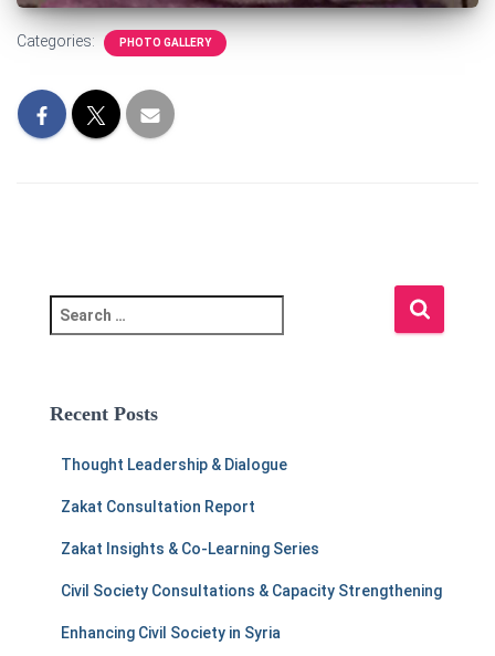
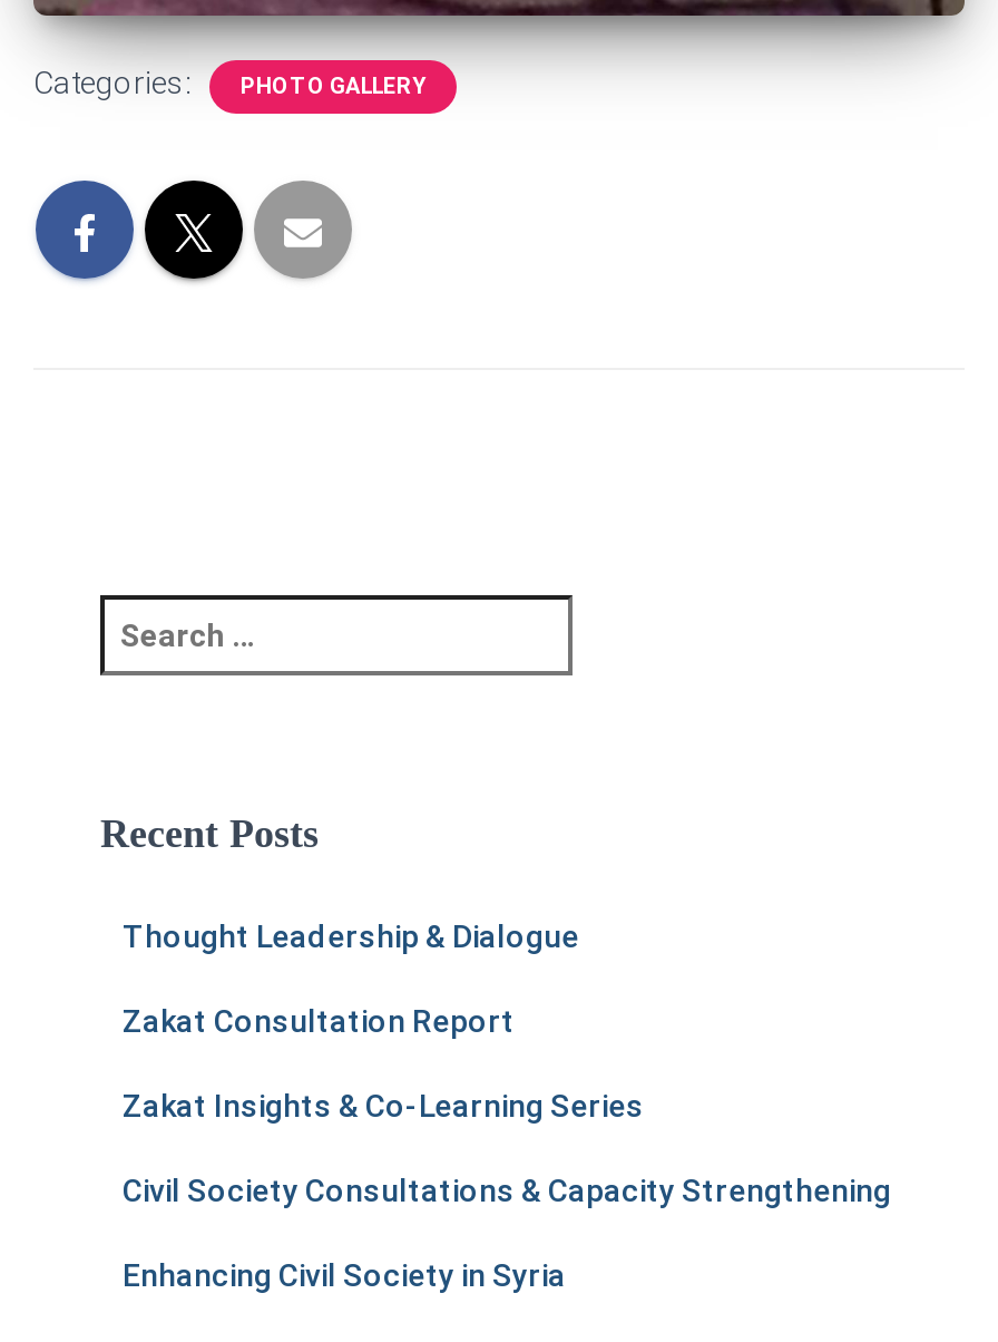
[393,284,445,335] [image] -> none

